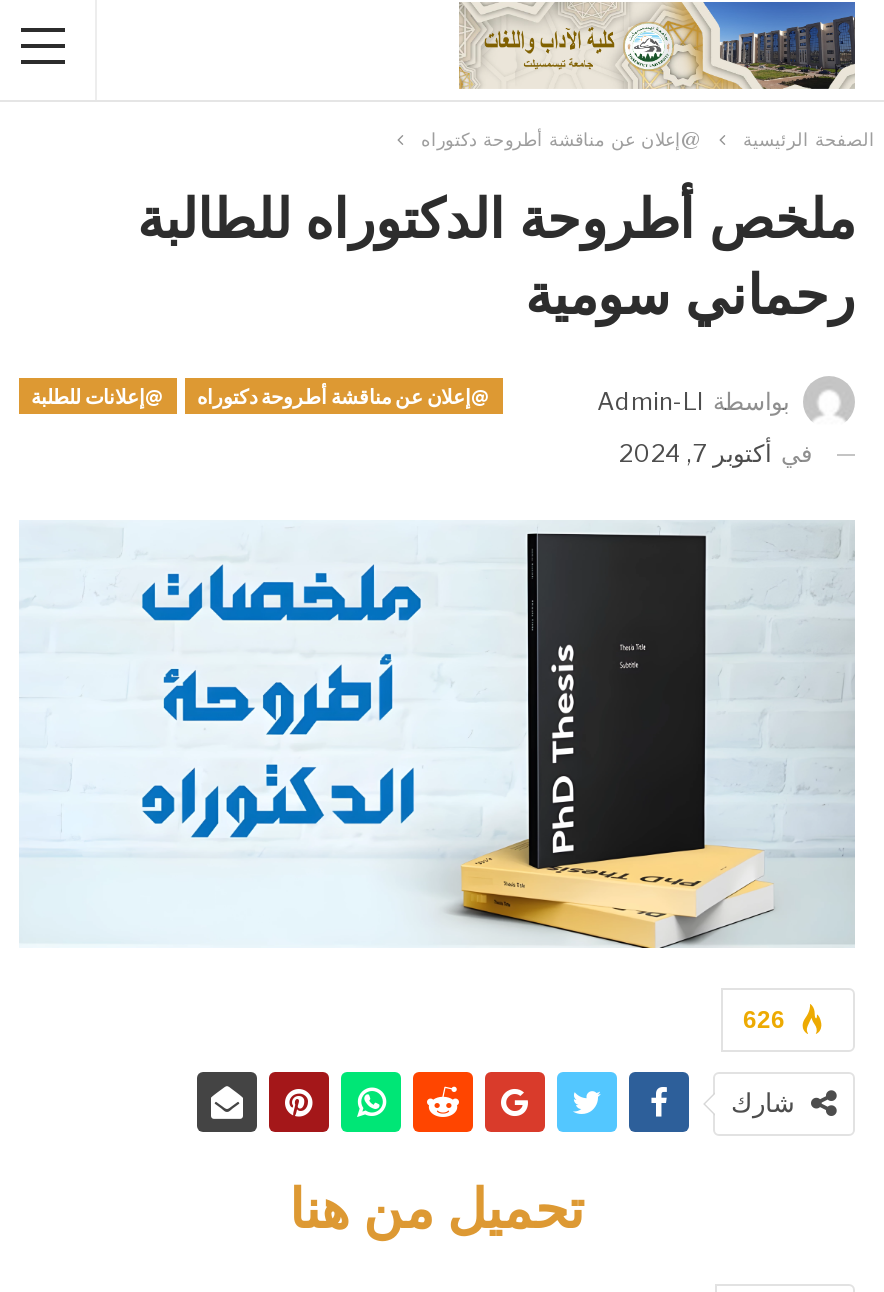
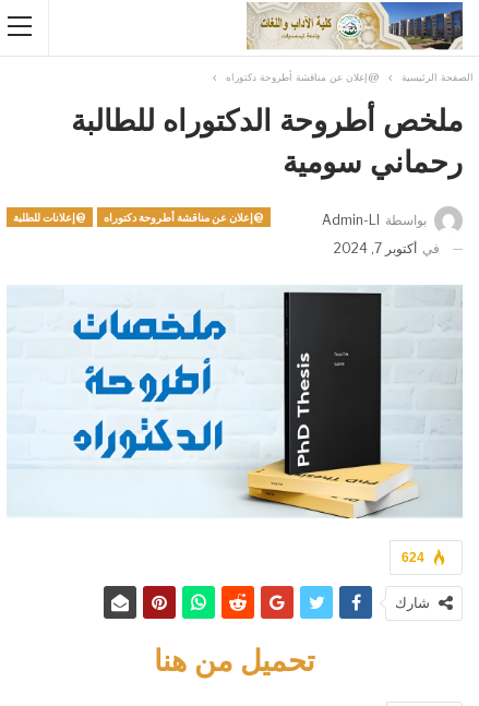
[743,1007,785,1035] 626 -> [402,550,424,566] 624

